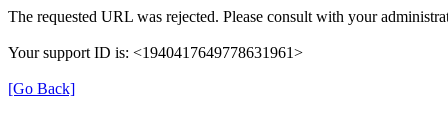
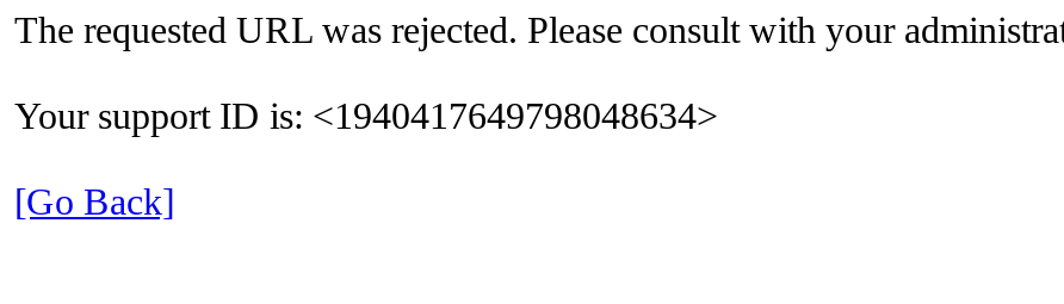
[8,44,303,61] Your support ID is: <1940417649778631961> -> [14,95,718,136] Your support ID is: <1940417649798048634>

